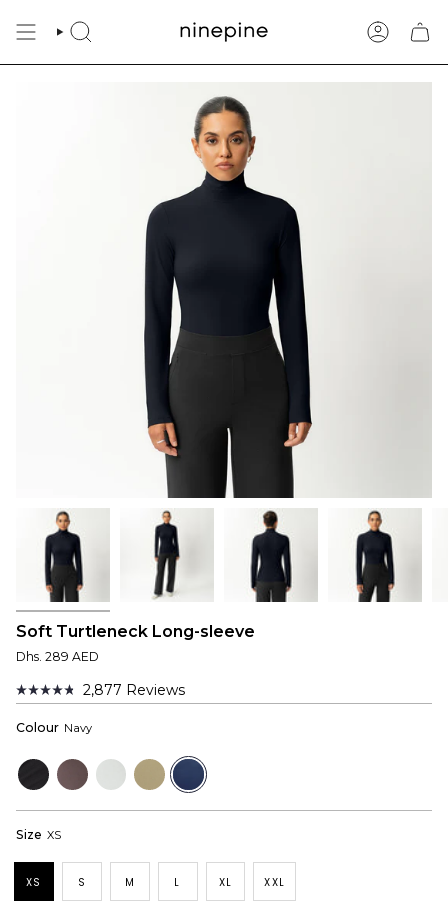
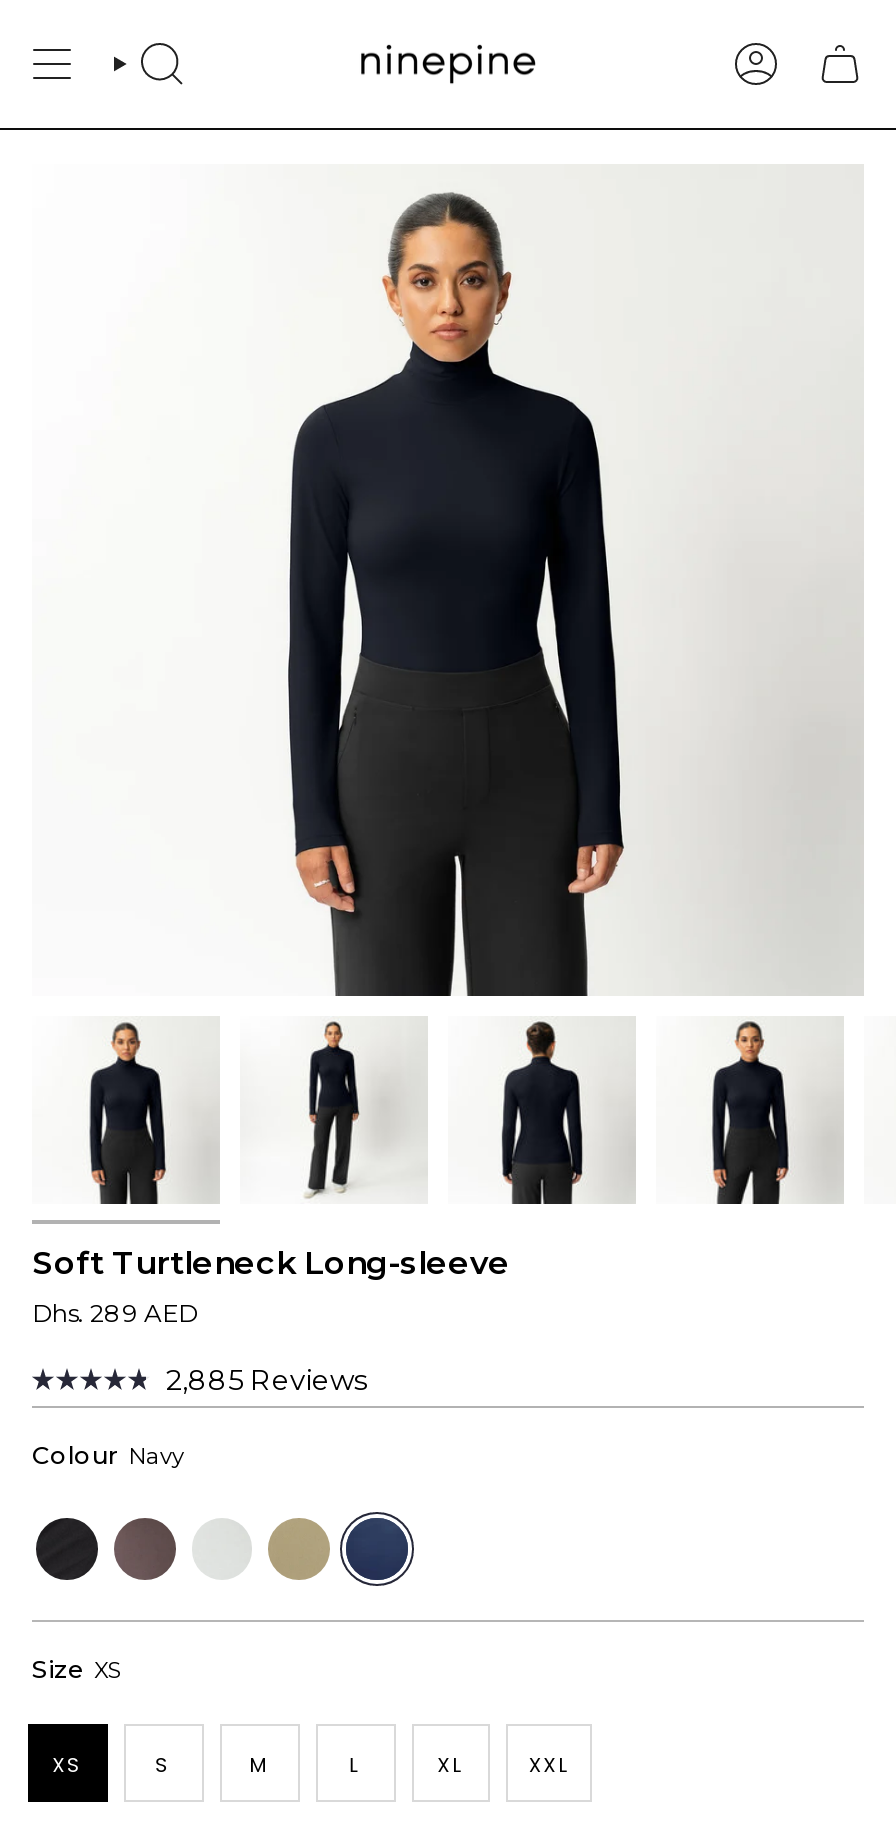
[83,681,185,699] 2,877 Reviews -> [166,1363,368,1399] 2,885 Reviews

